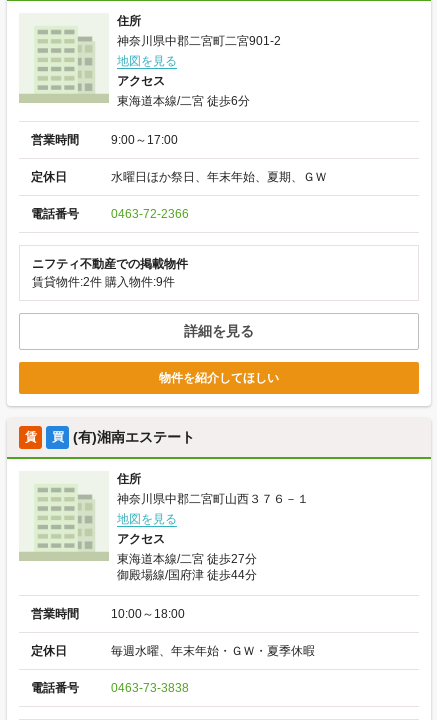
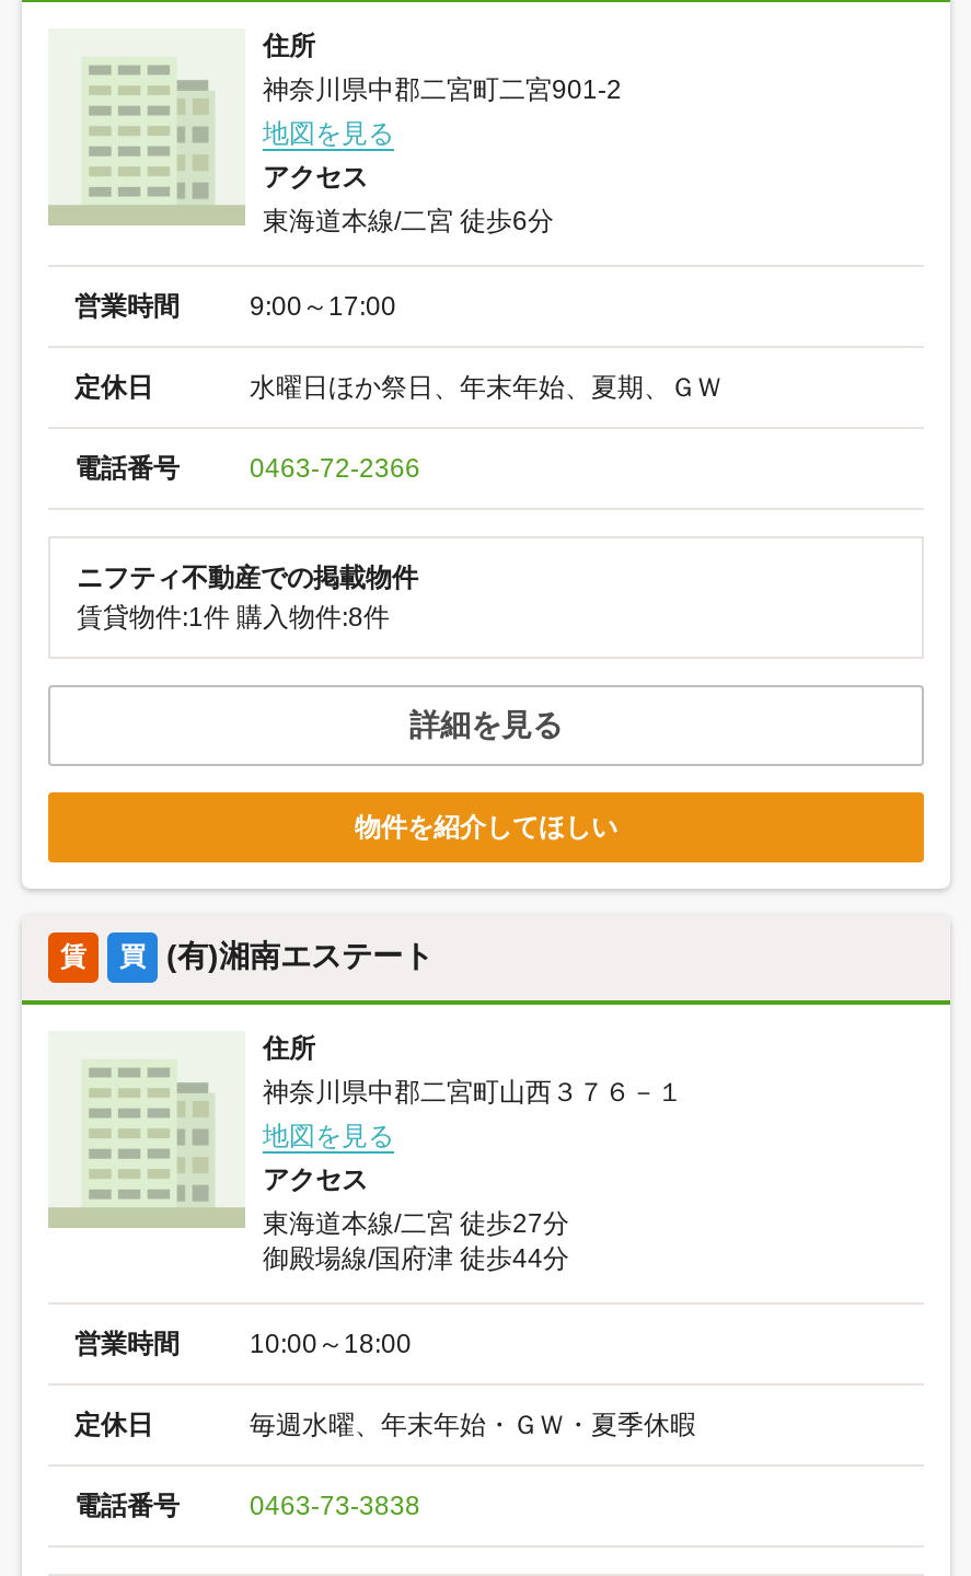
[32,275,178,289] 賃貸物件:2件購入物件:9件 -> [77,602,396,632] 賃貸物件:1件購入物件:8件

